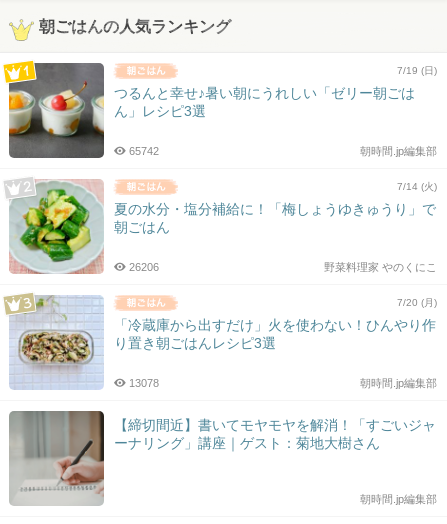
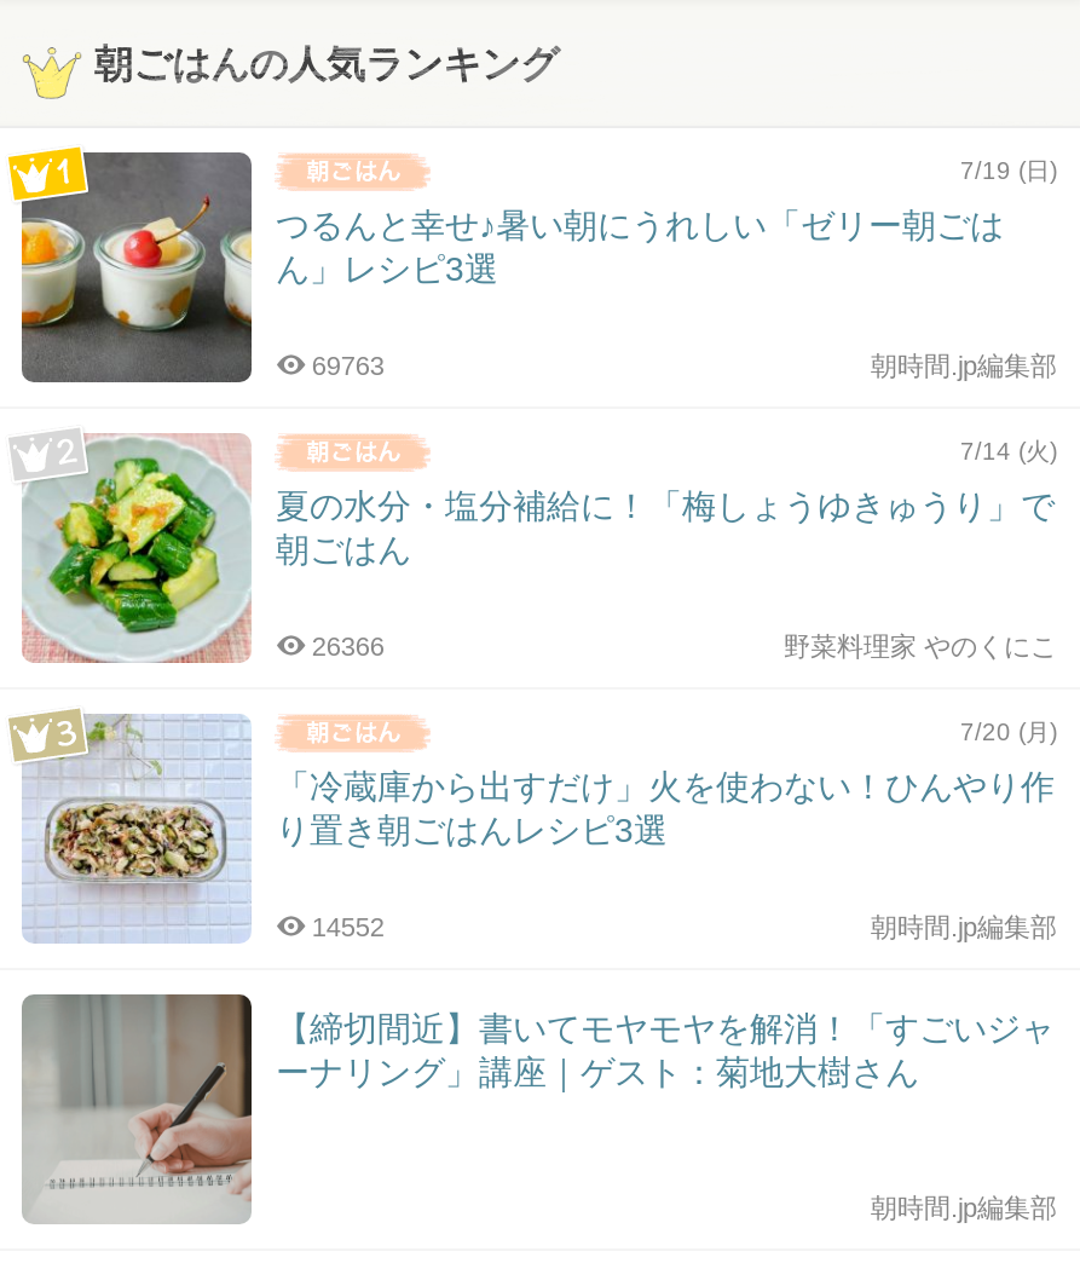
[129,145,159,157] 65742 -> [312,351,384,380] 69763
[129,261,159,273] 26206 -> [312,632,384,661] 26366
[129,377,159,389] 13078 -> [312,913,384,942] 14552

